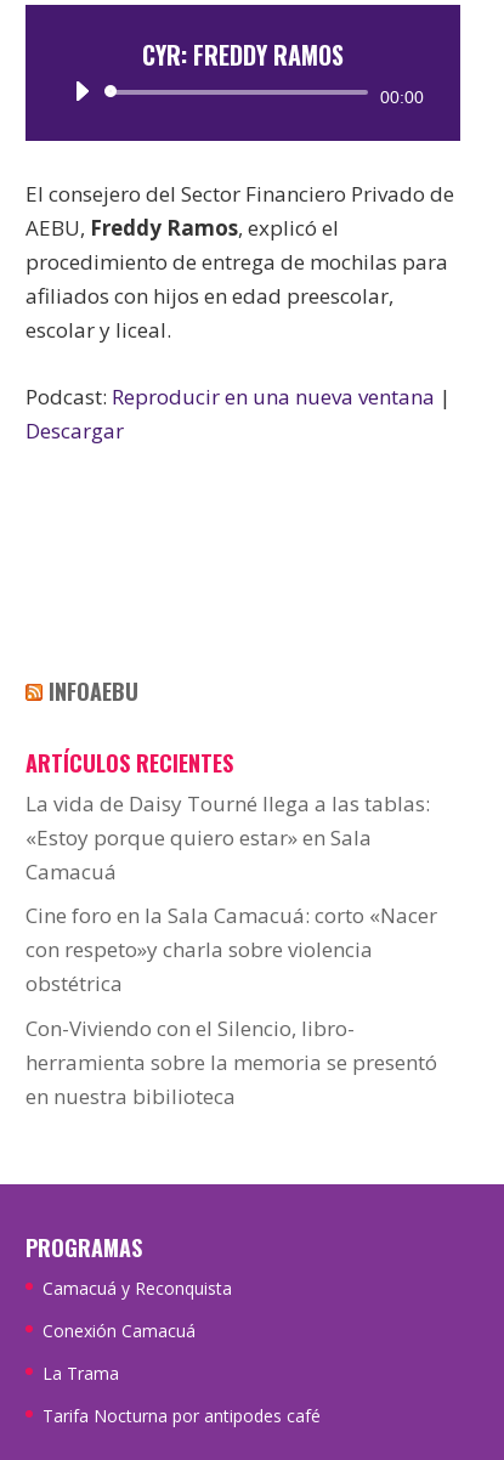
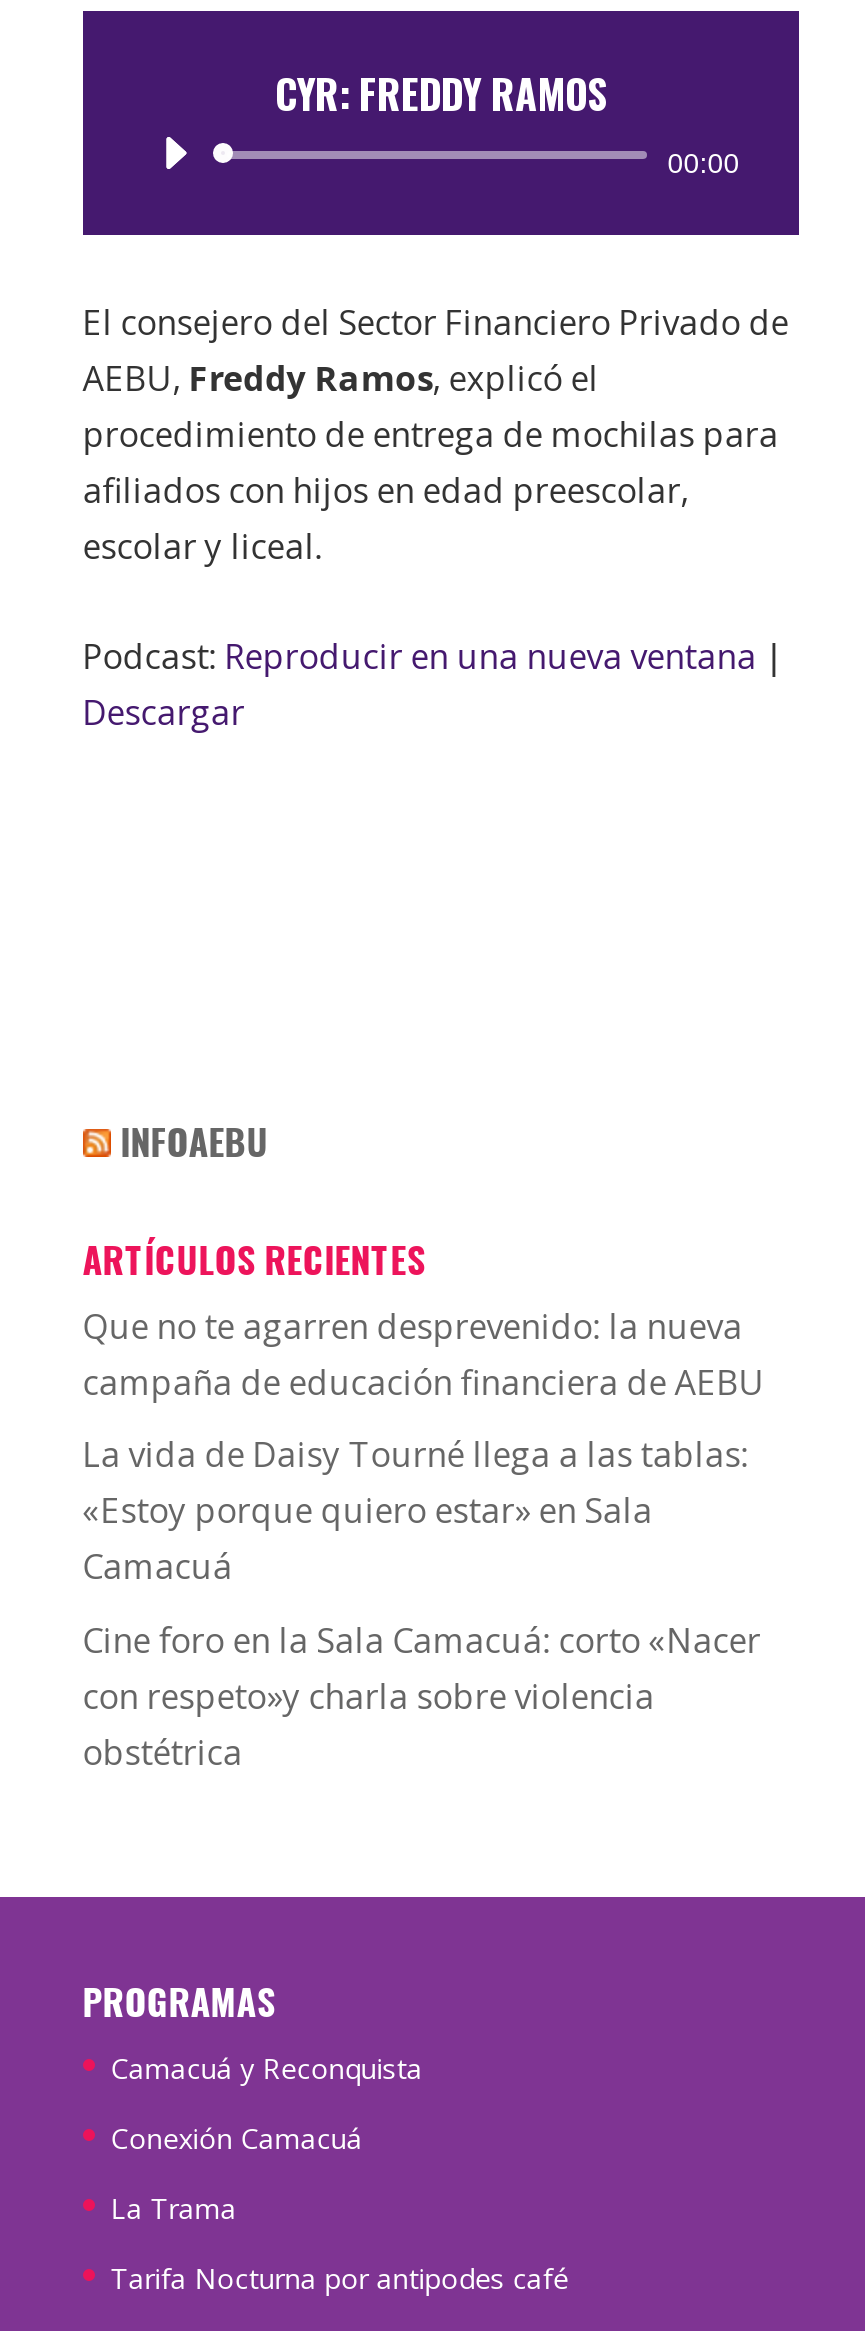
none -> [83,1303,765,1405] Que no te agarren desprevenido: la nueva | campaña de educación financiera de AEBU
moved [25,790,437,998] -> [83,1432,761,1775]: La vida de Daisy Tourné llega a las tablas: | «Estoy porque quiero estar» en Sala | Camacuá | Cine foro en la Sala Camacuá: corto «Nacer | con respeto»y charla sobre violencia | obstétrica
[25,1014,437,1110] Con-Viviendo con el Silencio, libro- | herramienta sobre la memoria se presentó | en nuestra bibilioteca -> none

